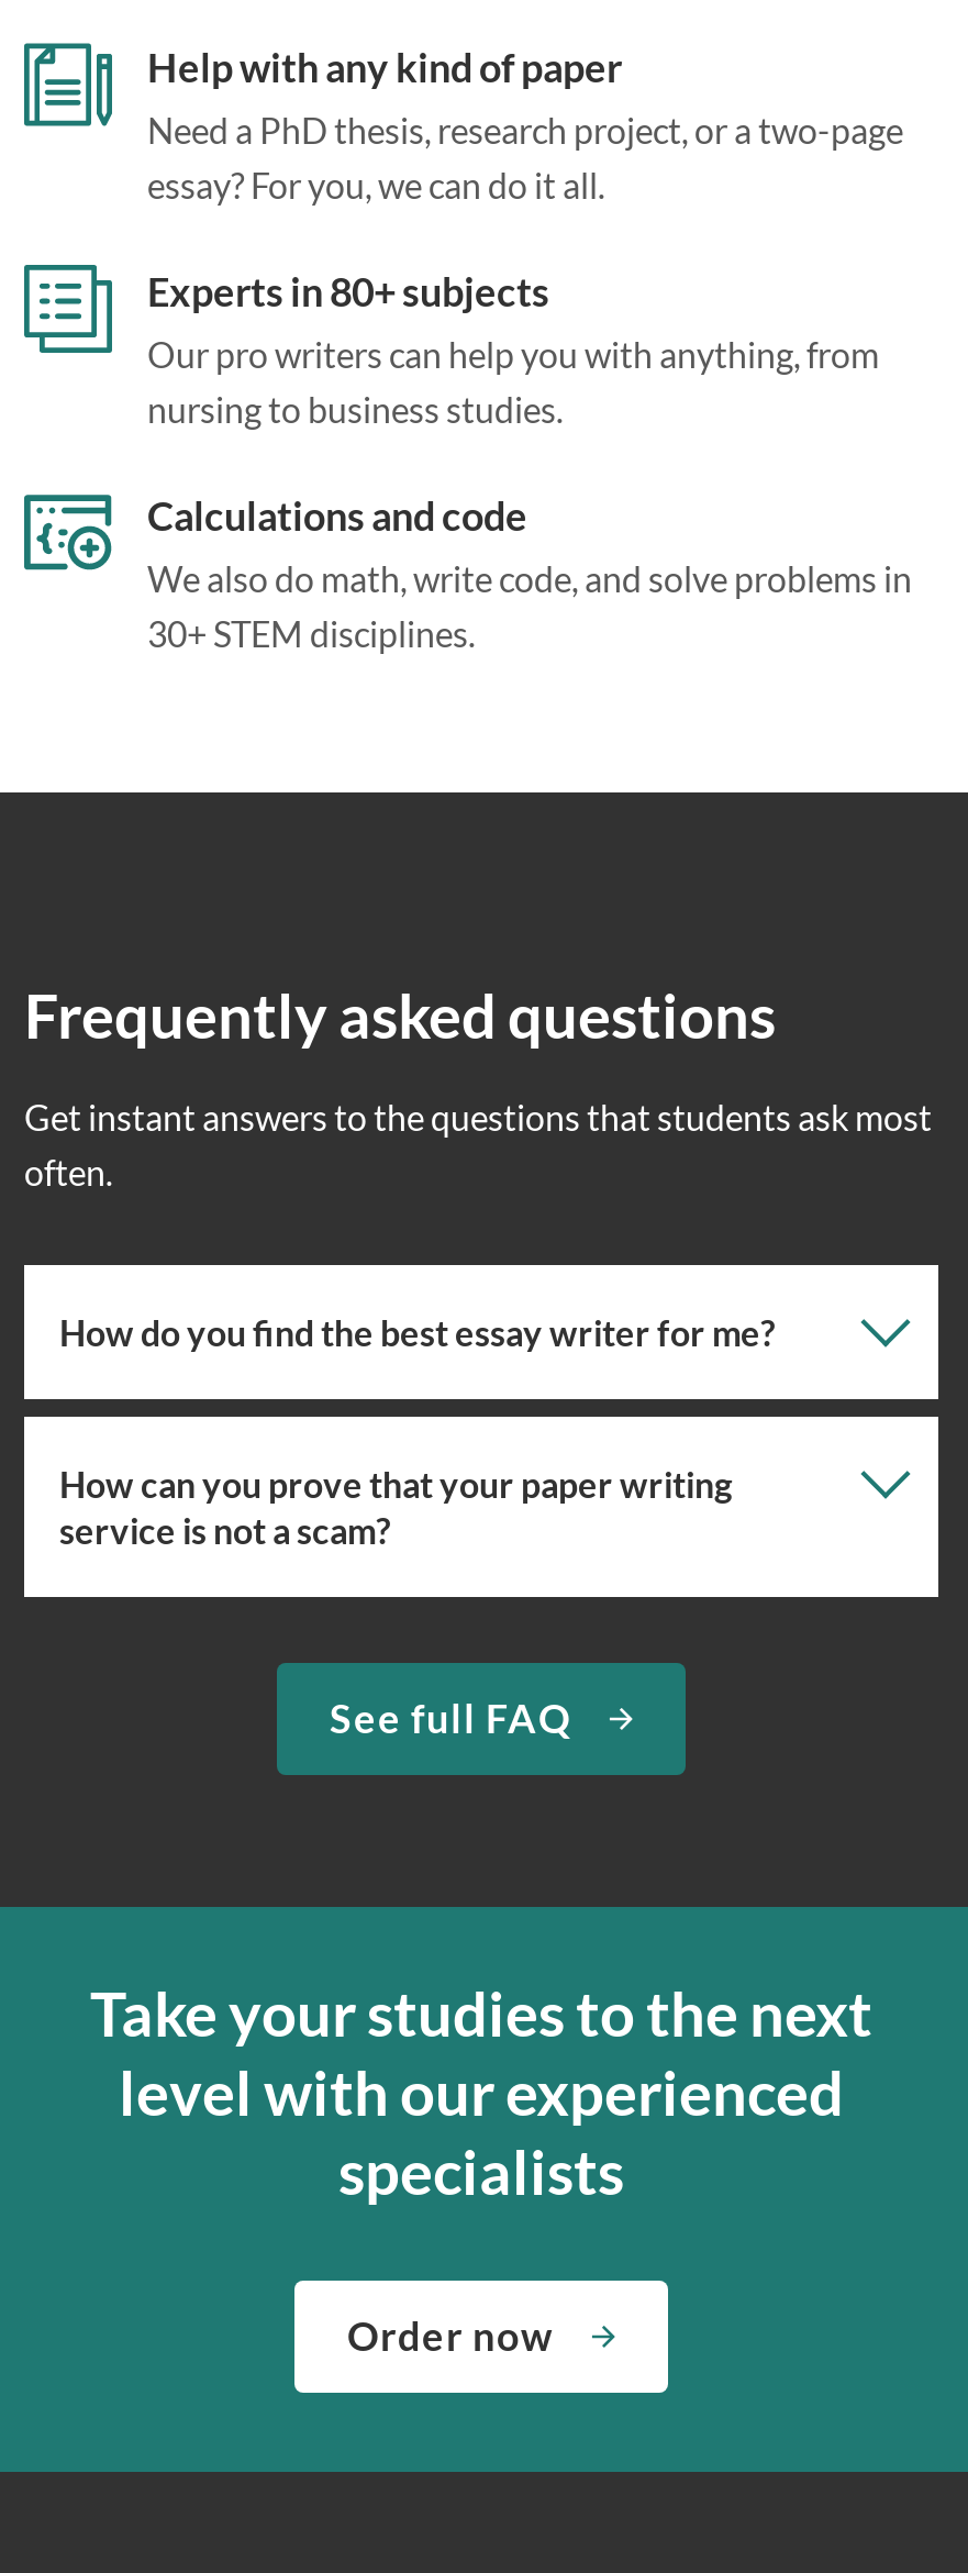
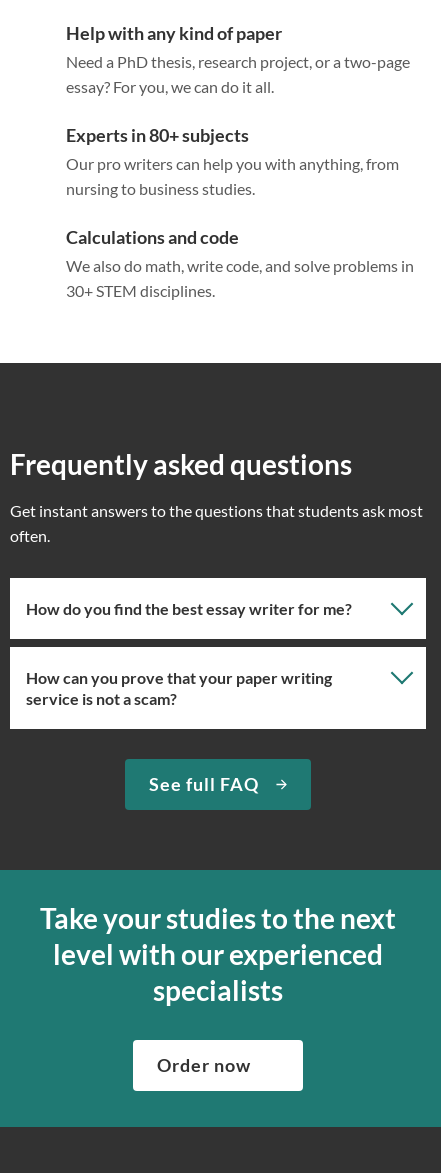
[22,41,114,129] [image] -> none
[22,263,114,355] [image] -> none
[22,491,114,573] [image] -> none

